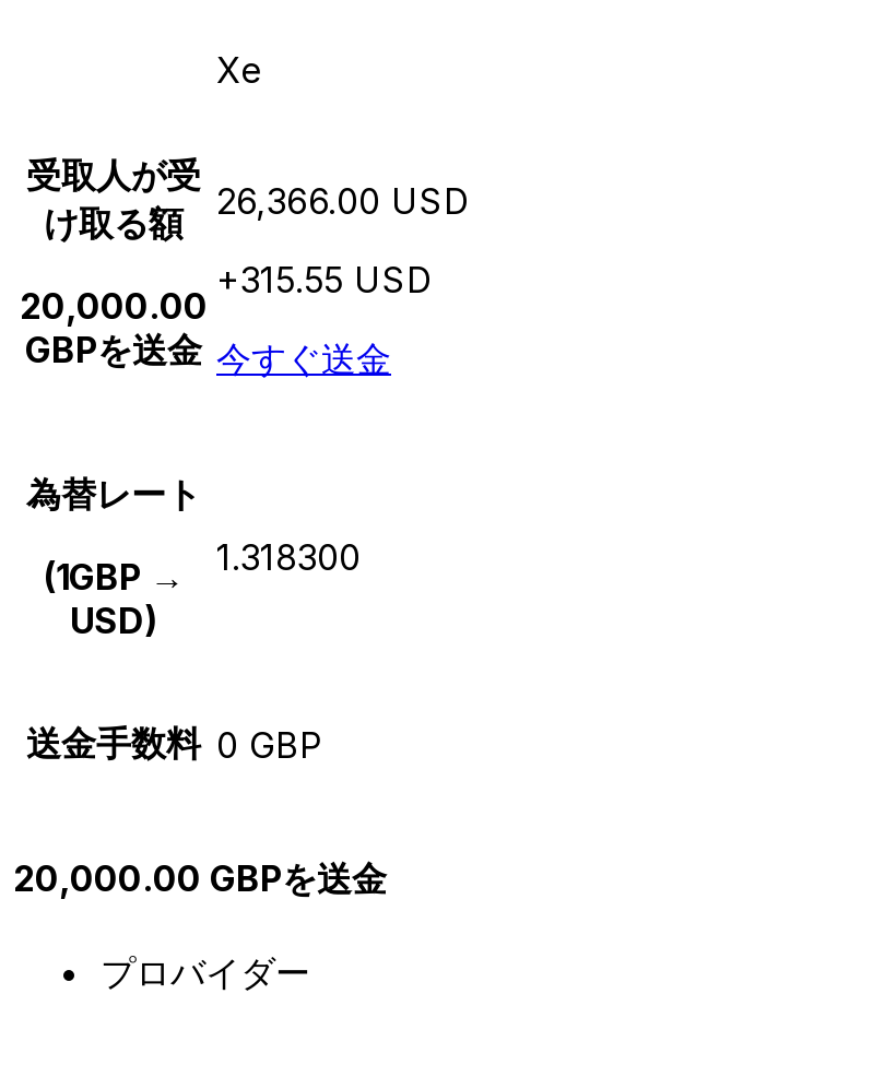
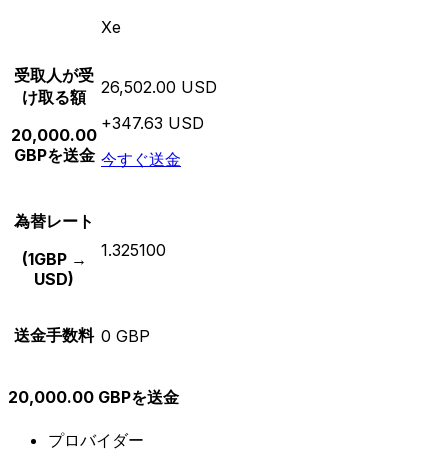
[44,178,470,244] け取る額 26,366.00 USD -> [22,77,217,107] け取る額 26,502.00 USD
[216,257,433,301] +315.55 USD -> [101,113,204,133] +347.63 USD
[216,534,361,578] 1.318300 -> [101,240,166,260] 1.325100

